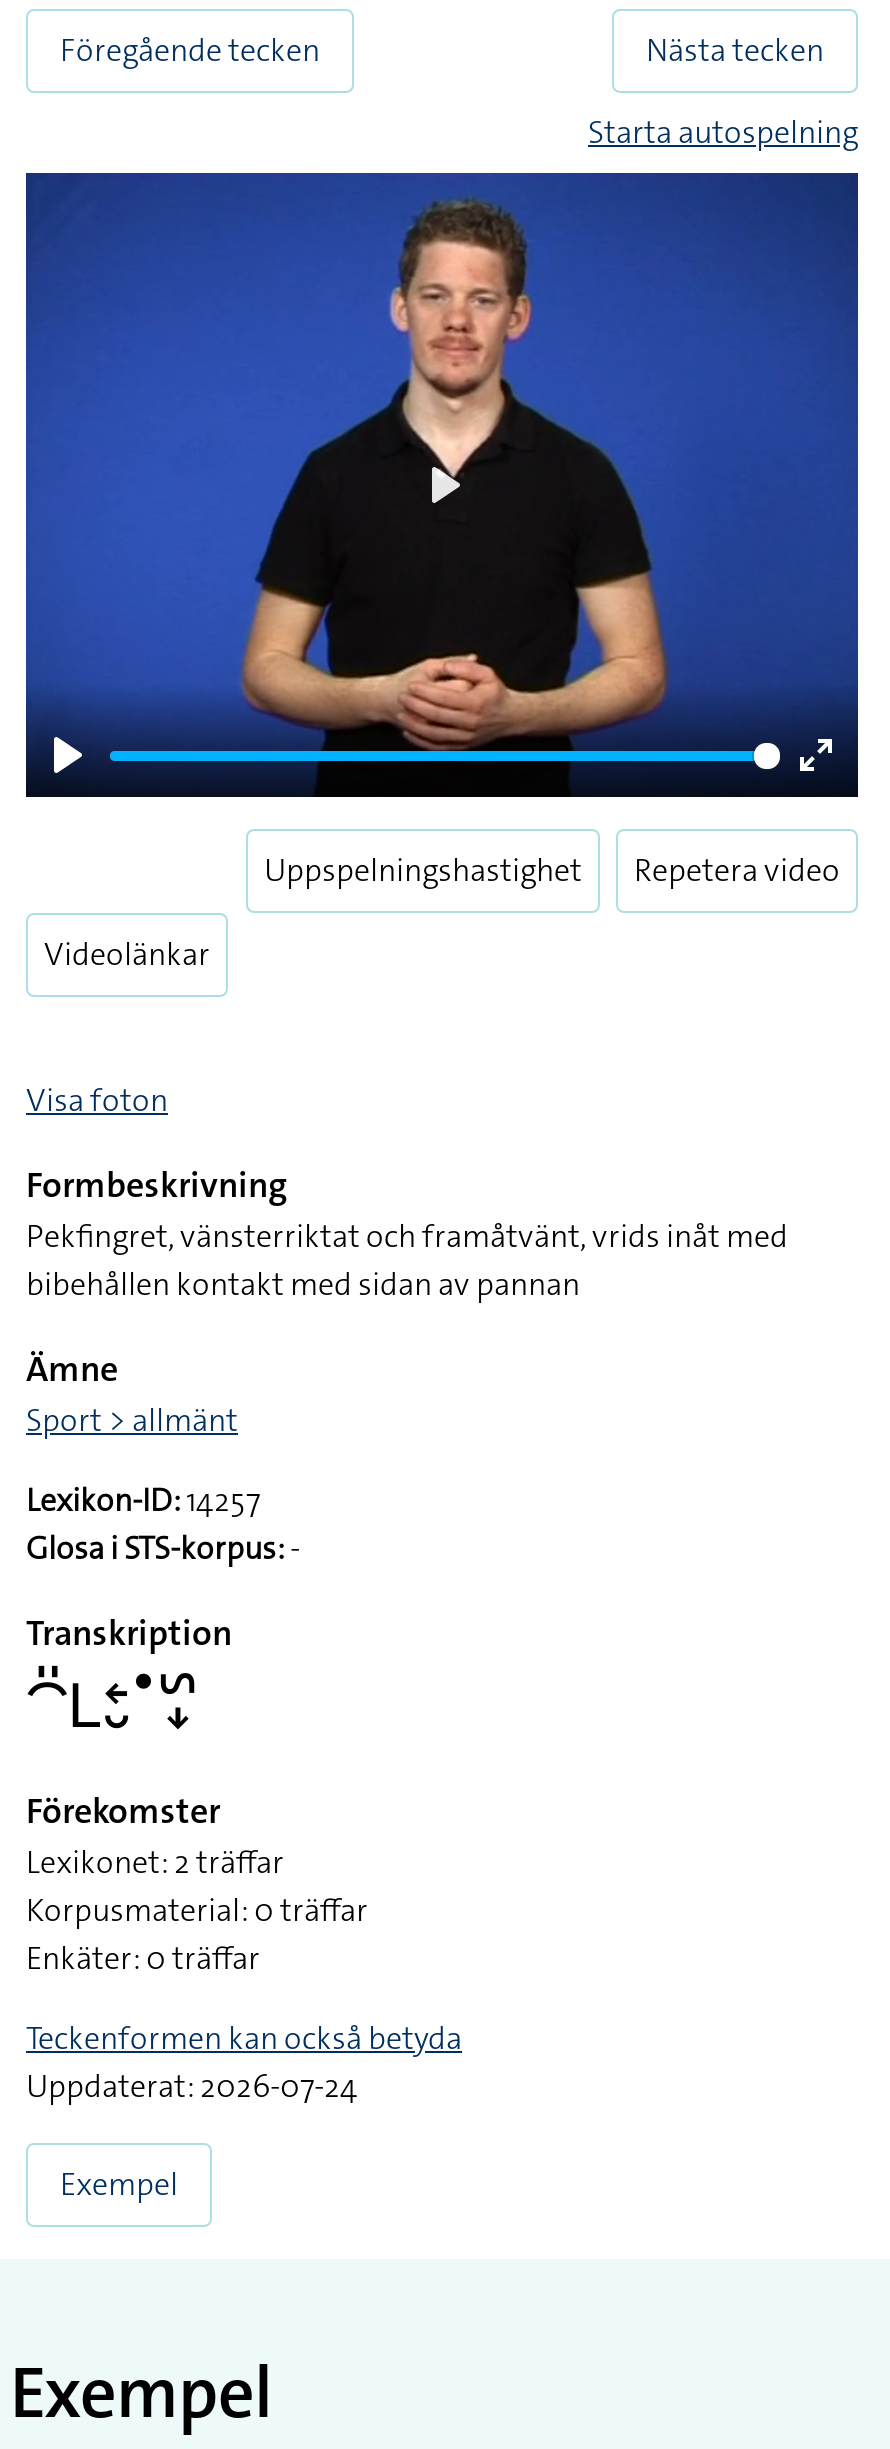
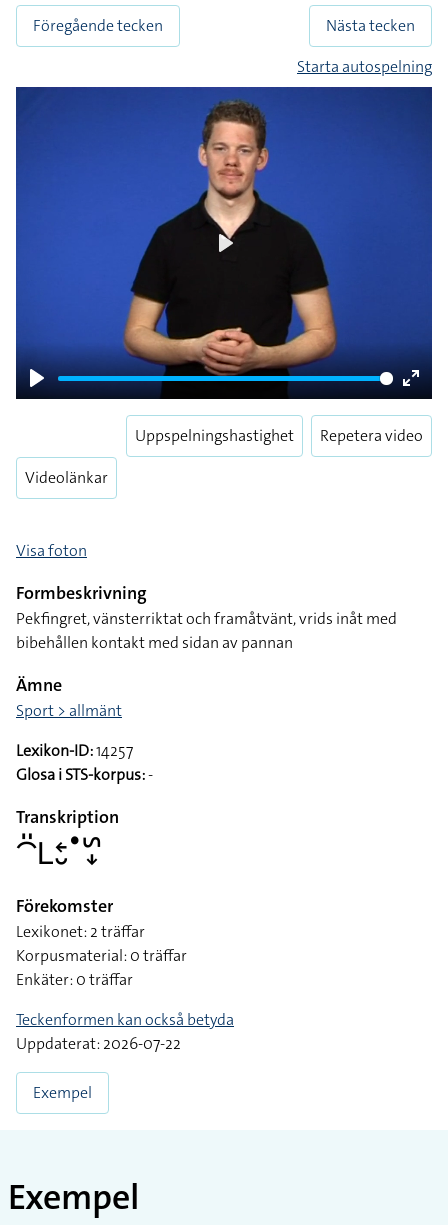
[26,2065,358,2107] Uppdaterat: 2026-07-24 -> [16,1033,181,1054] Uppdaterat: 2026-07-22

